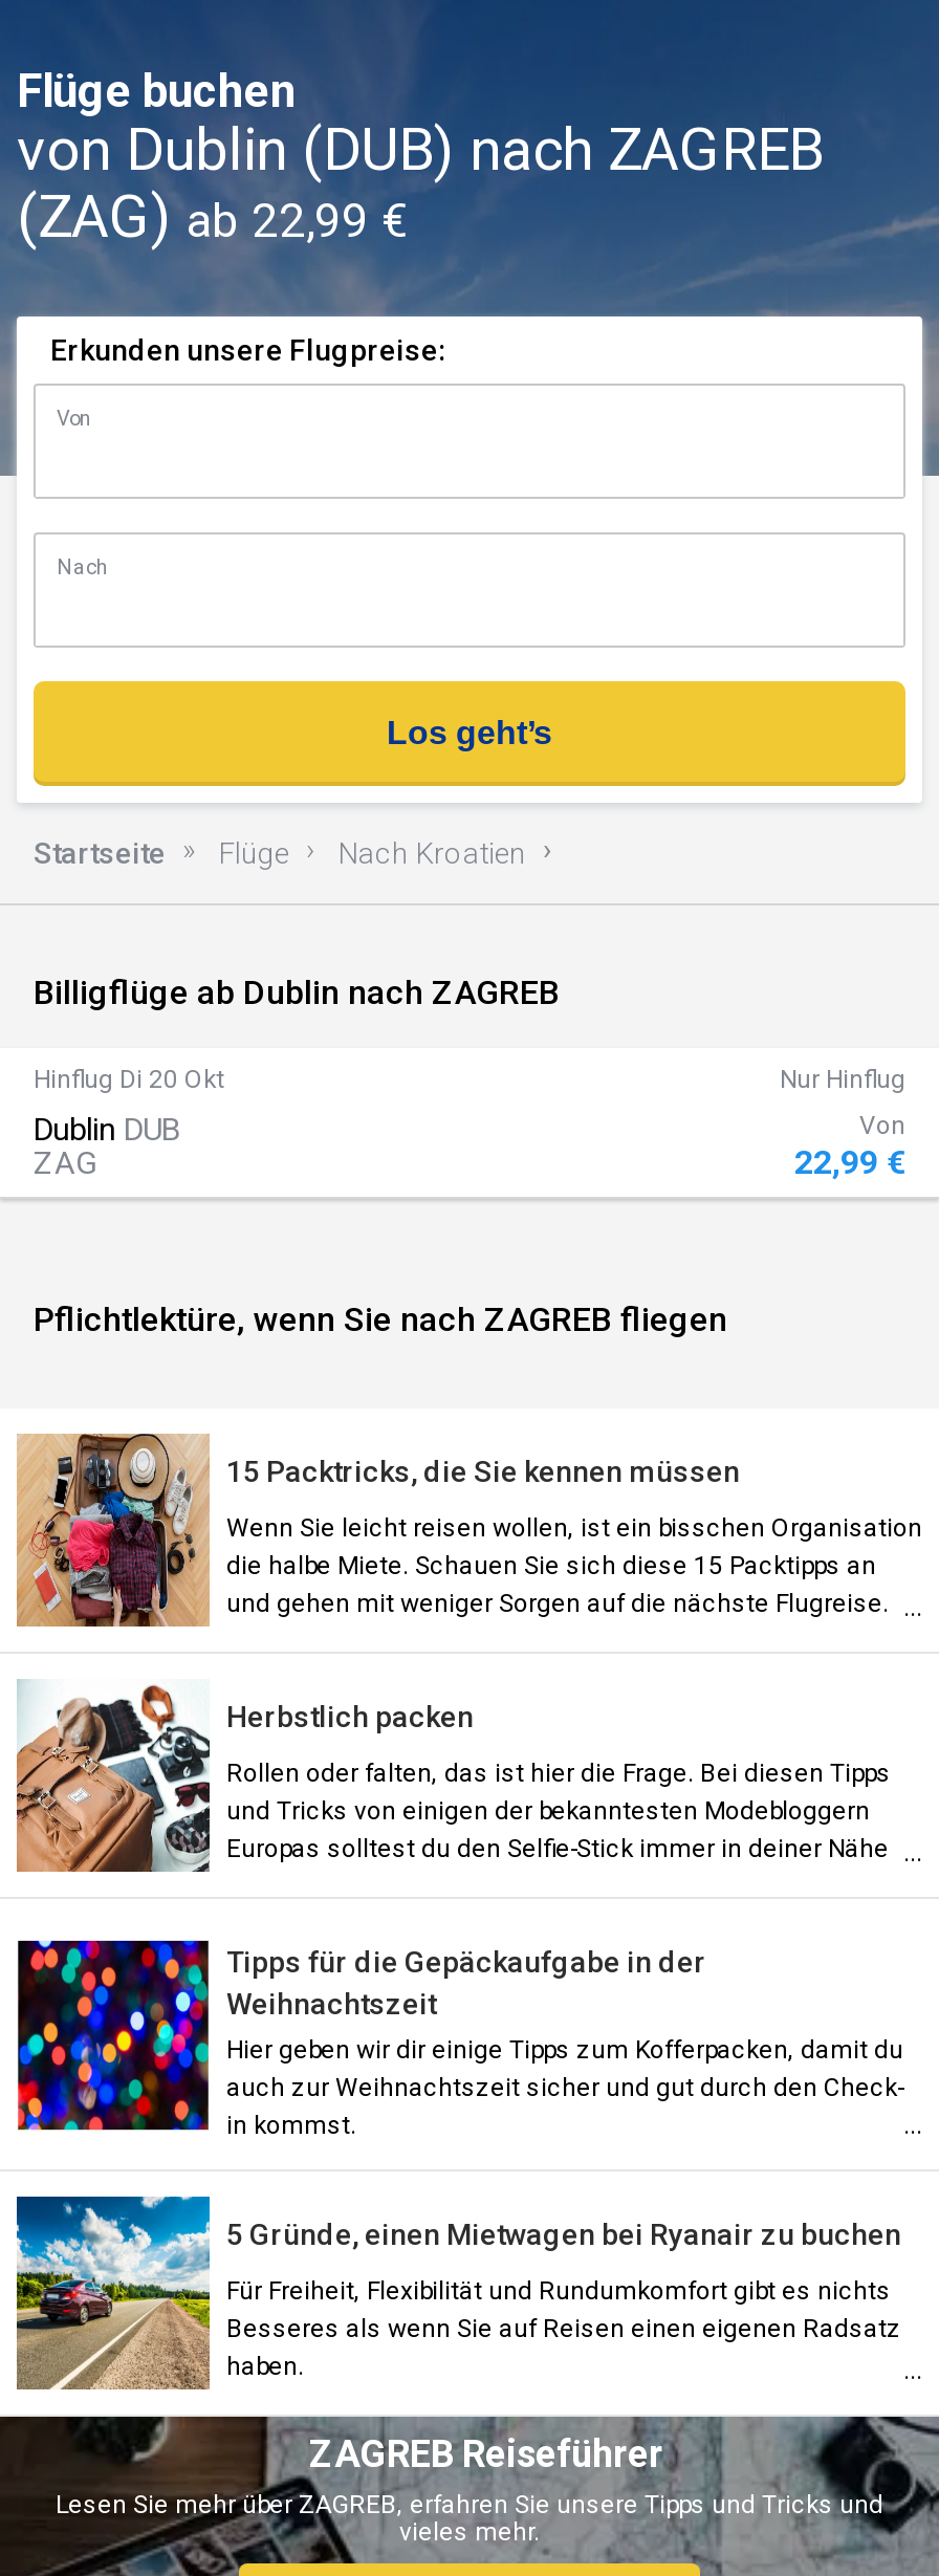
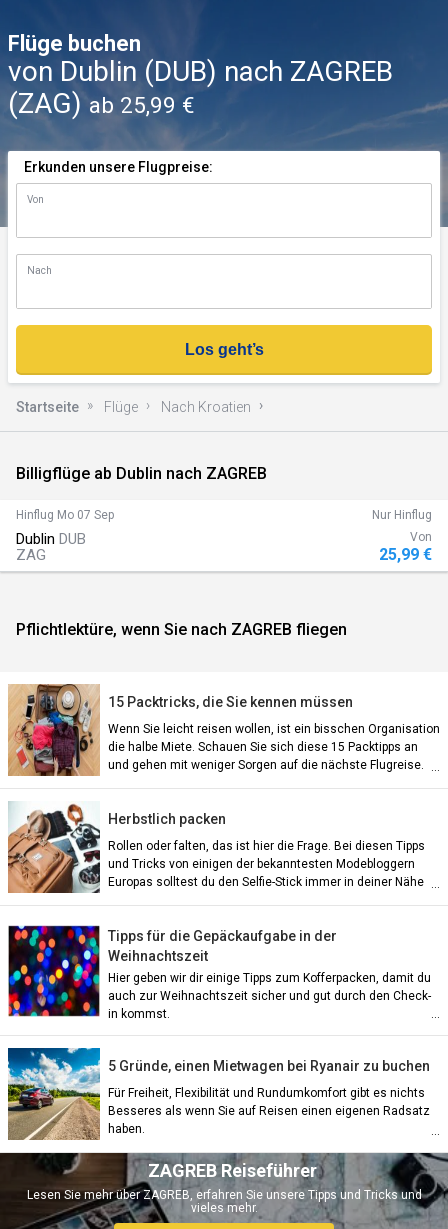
[17,183,409,252] (ZAG) ab 22,99 € -> [8,87,195,120] (ZAG) ab 25,99 €
[34,1065,224,1094] Hinflug Di 20 Okt -> [16,508,114,522] Hinflug Mo 07 Sep
[794,1142,905,1182] 22,99 € -> [379,545,432,564] 25,99 €

